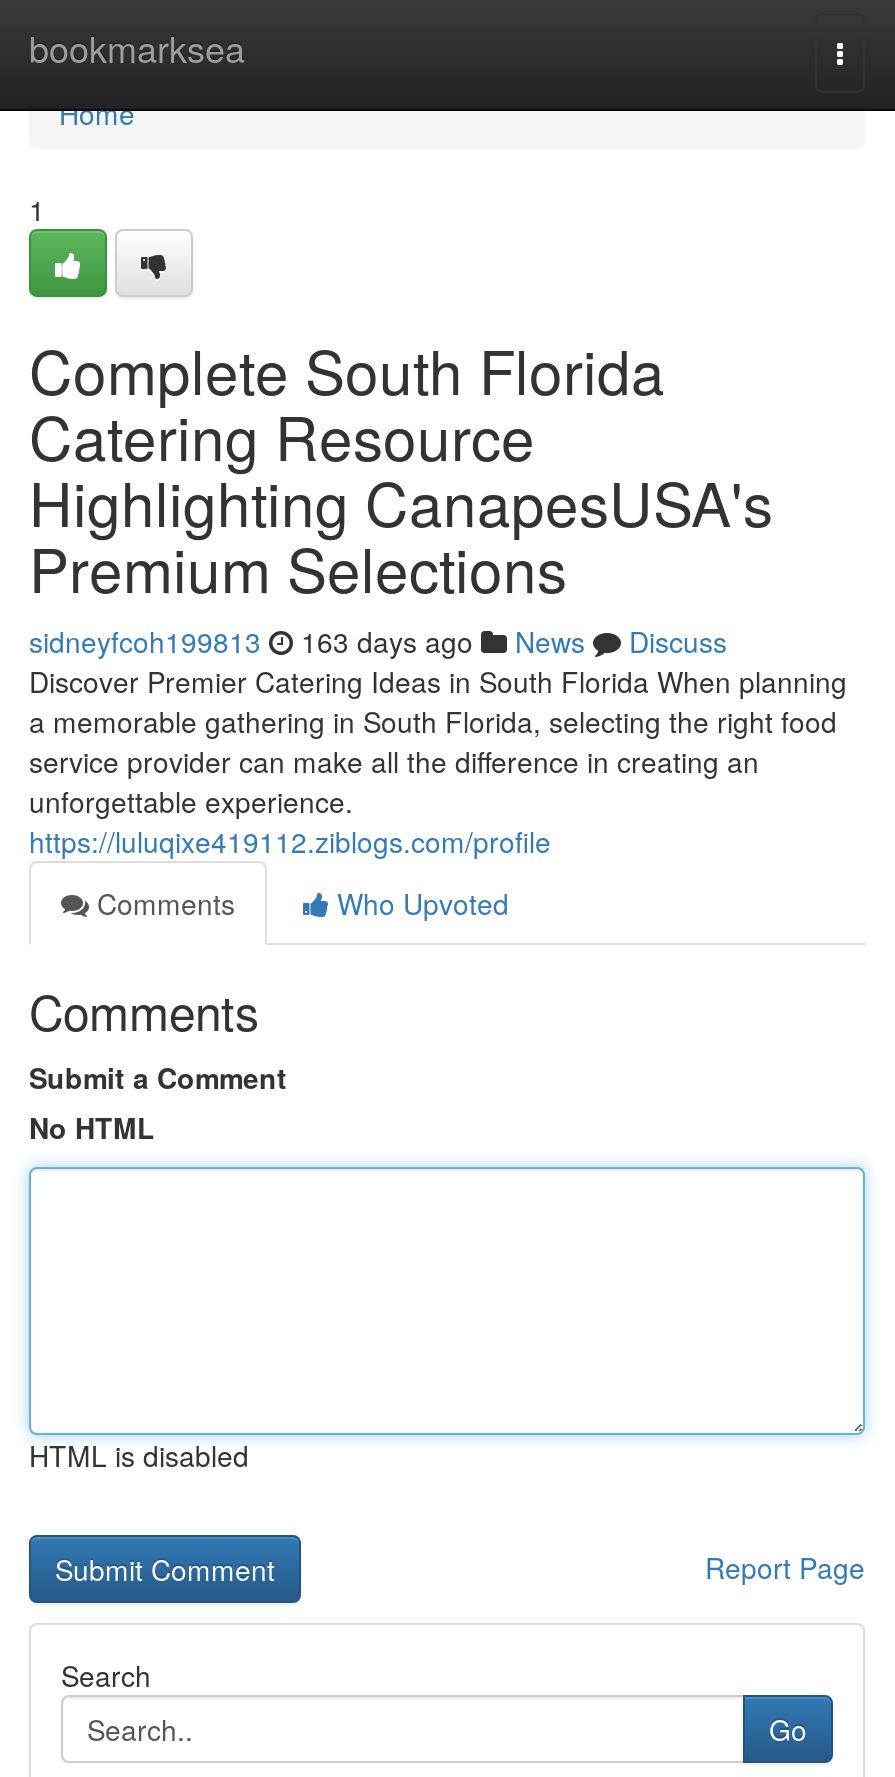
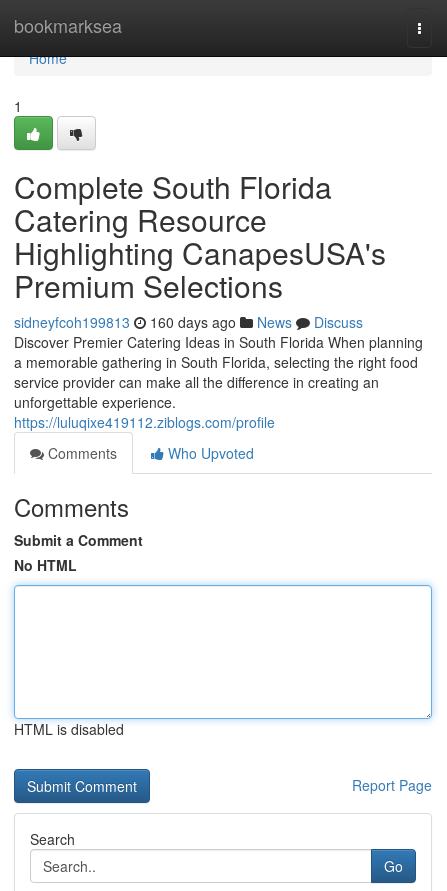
[29,621,727,661] sidneyfcoh199813 163 days ago News Discuss -> [14,312,363,332] sidneyfcoh199813 160 days ago News Discuss

